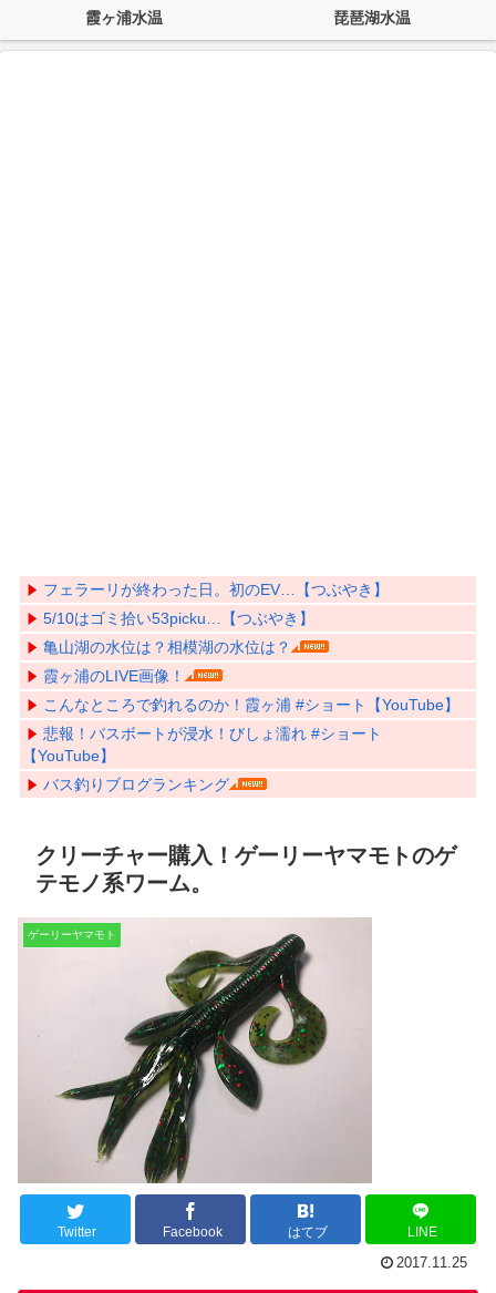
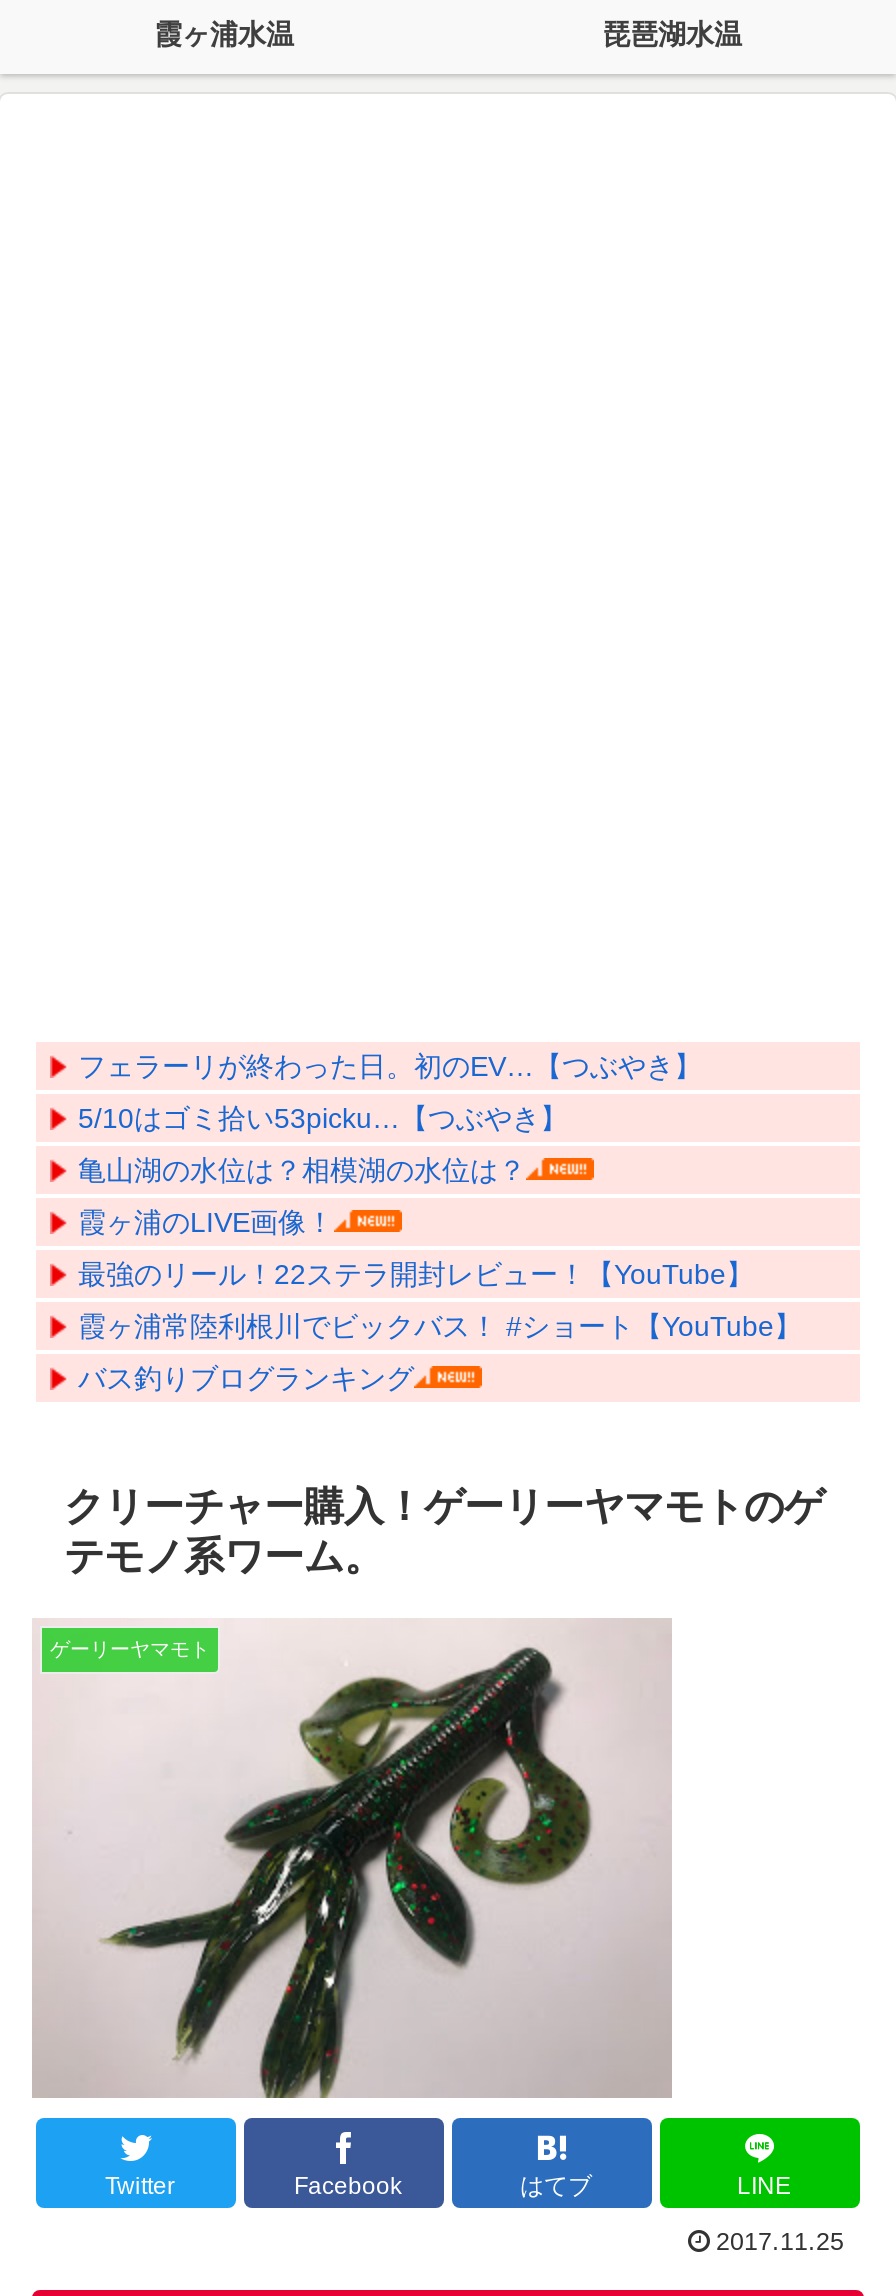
[43,696,459,714] こんなところで釣れるのか！霞ヶ浦 #ショート【YouTube】 -> [78,1259,754,1291] 最強のリール！22ステラ開封レビュー！【YouTube】
[22,725,382,765] 悲報！バスボートが浸水！びしょ濡れ #ショート | 【YouTube】 -> [78,1311,802,1343] 霞ヶ浦常陸利根川でビックバス！ #ショート【YouTube】

